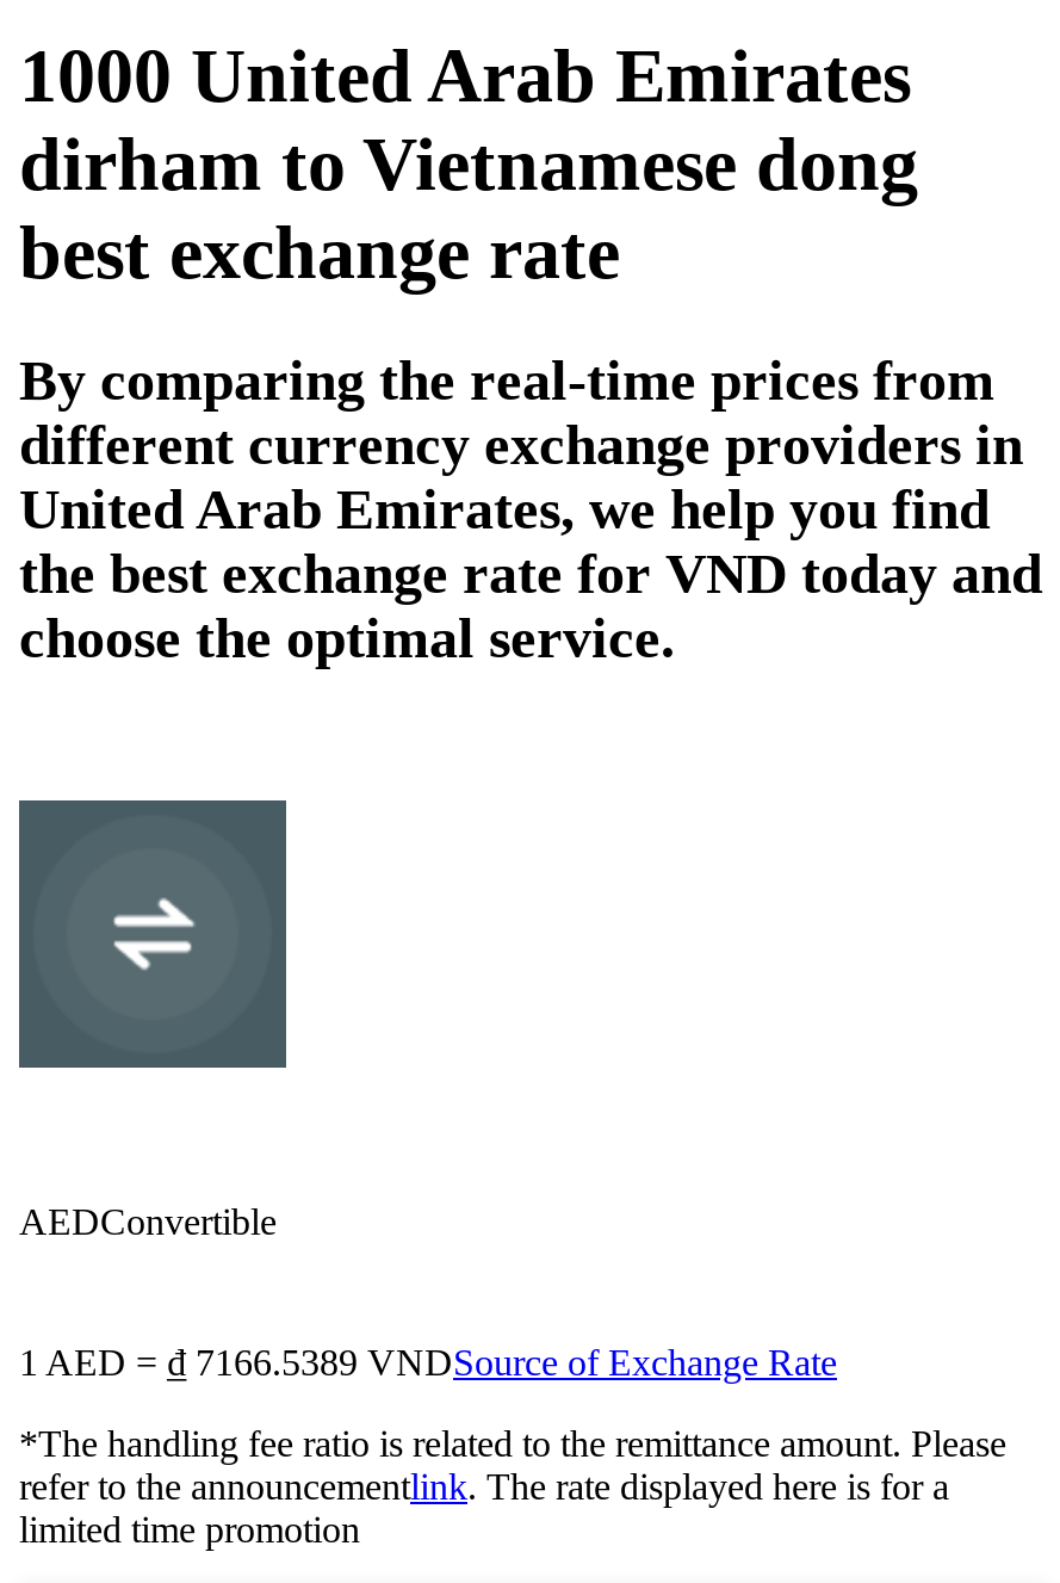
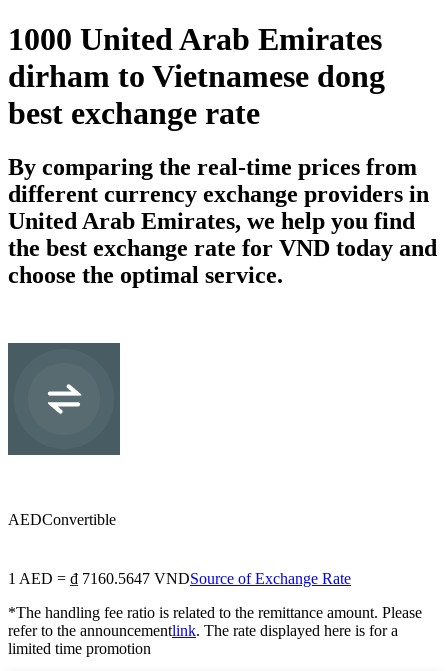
[19,1342,837,1382] 1 AED = ₫ 7166.5389 VNDSource of Exchange Rate -> [8,570,351,587] 1 AED = ₫ 7160.5647 VNDSource of Exchange Rate

